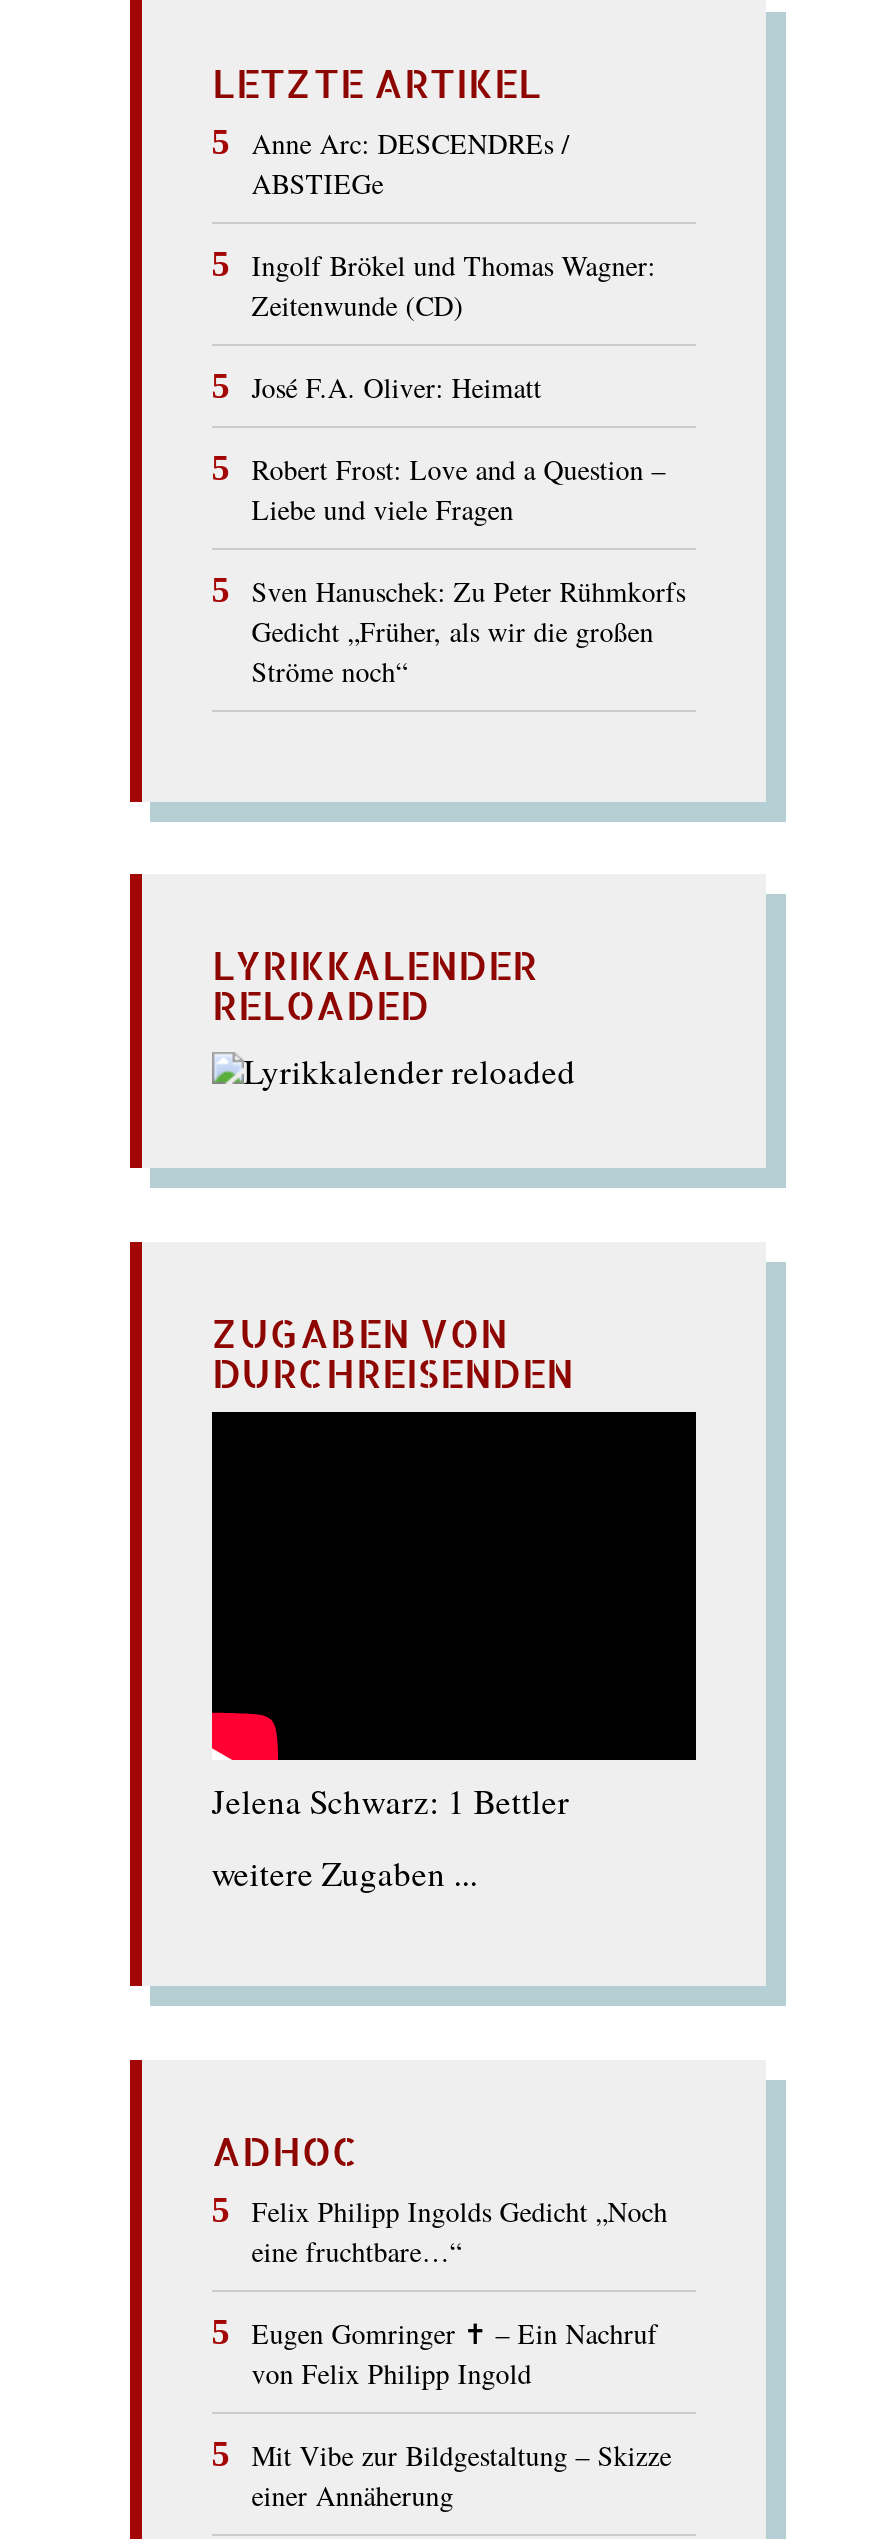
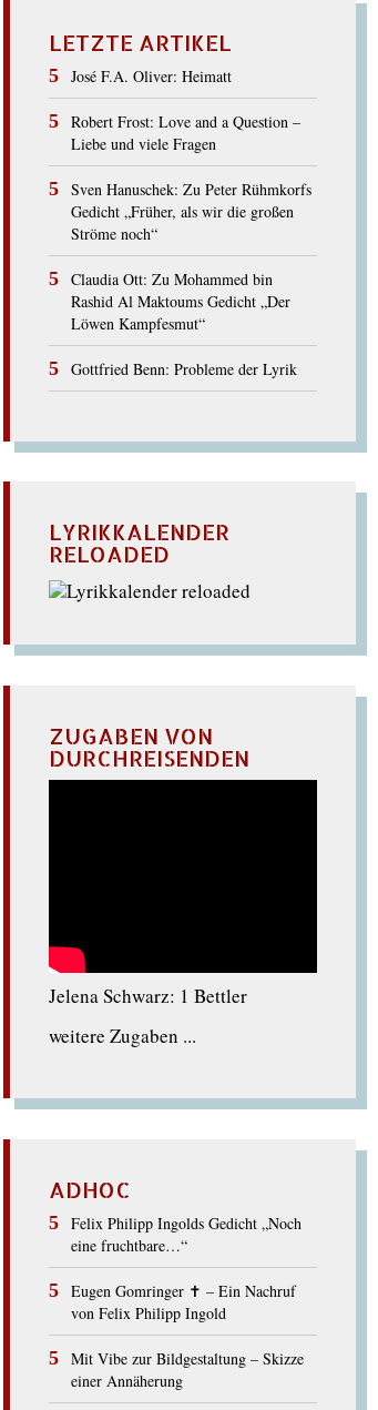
[252,123,656,323] Anne Arc: DESCENDREs / | ABSTIEGe | Ingolf Brökel und Thomas Wagner: | Zeitenwunde (CD) -> none
moved [252,367,686,689] -> [71,65,311,244]: José F.A. Oliver: Heimatt | Robert Frost: Love and a Question – | Liebe und viele Fragen | Sven Hanuschek: Zu Peter Rühmkorfs | Gedicht „Früher, als wir die großen | Ströme noch“
none -> [71,268,297,379] Claudia Ott: Zu Mohammed bin | Rashid Al Maktoums Gedicht „Der | Löwen Kampfesmut“ | Gottfried Benn: Probleme der Lyrik

